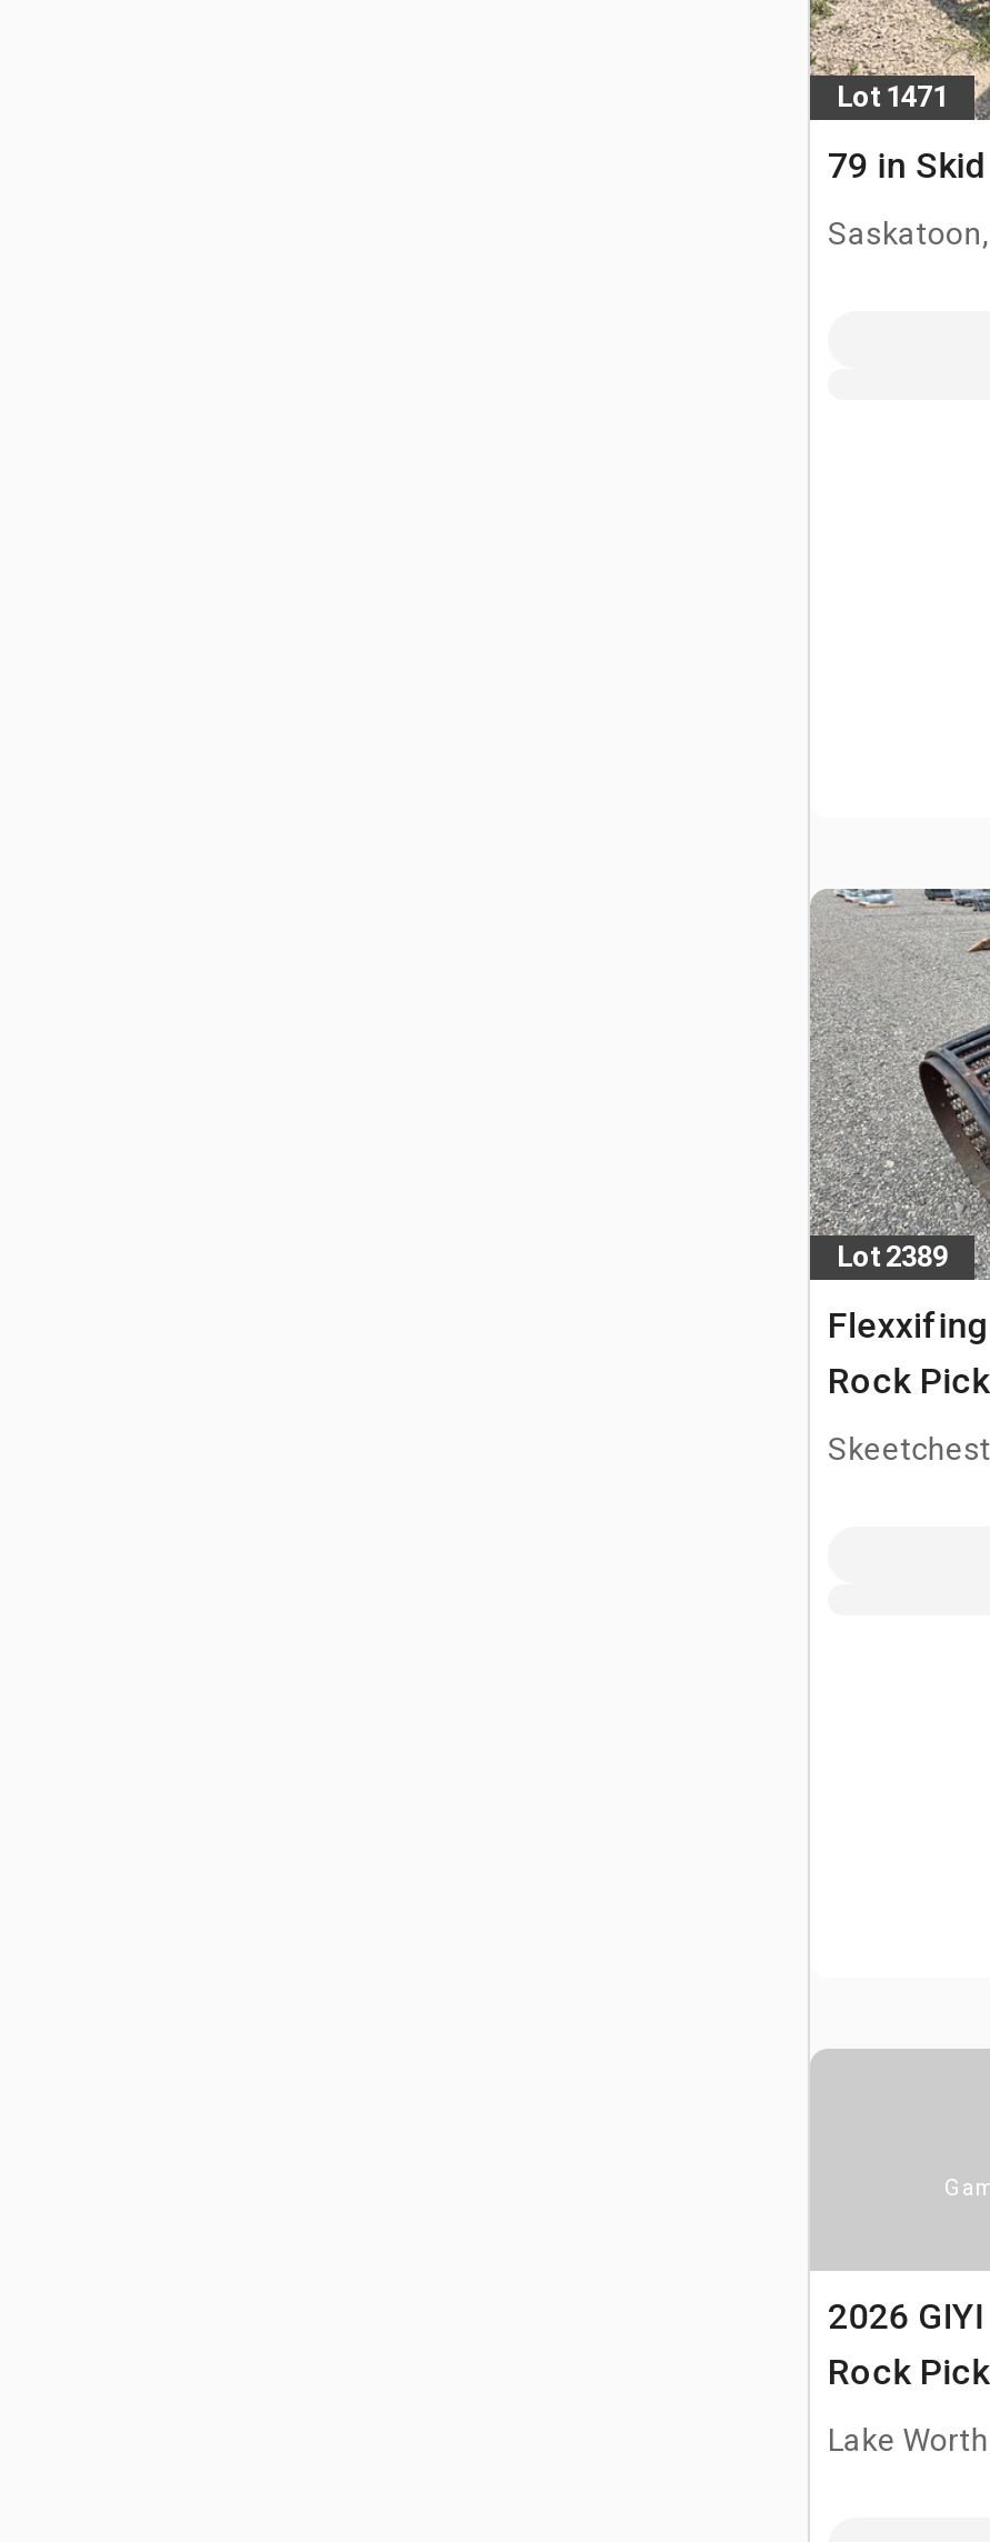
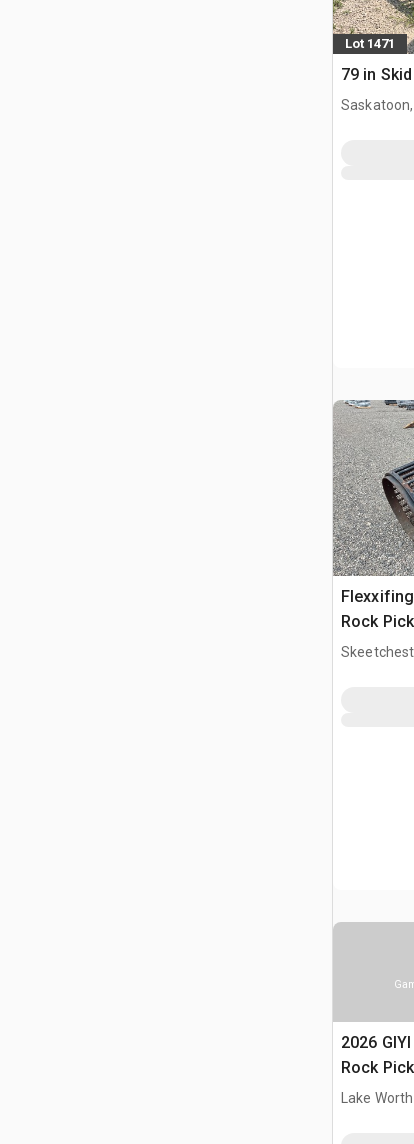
[837,1240,948,1273] Lot 2389 -> none

